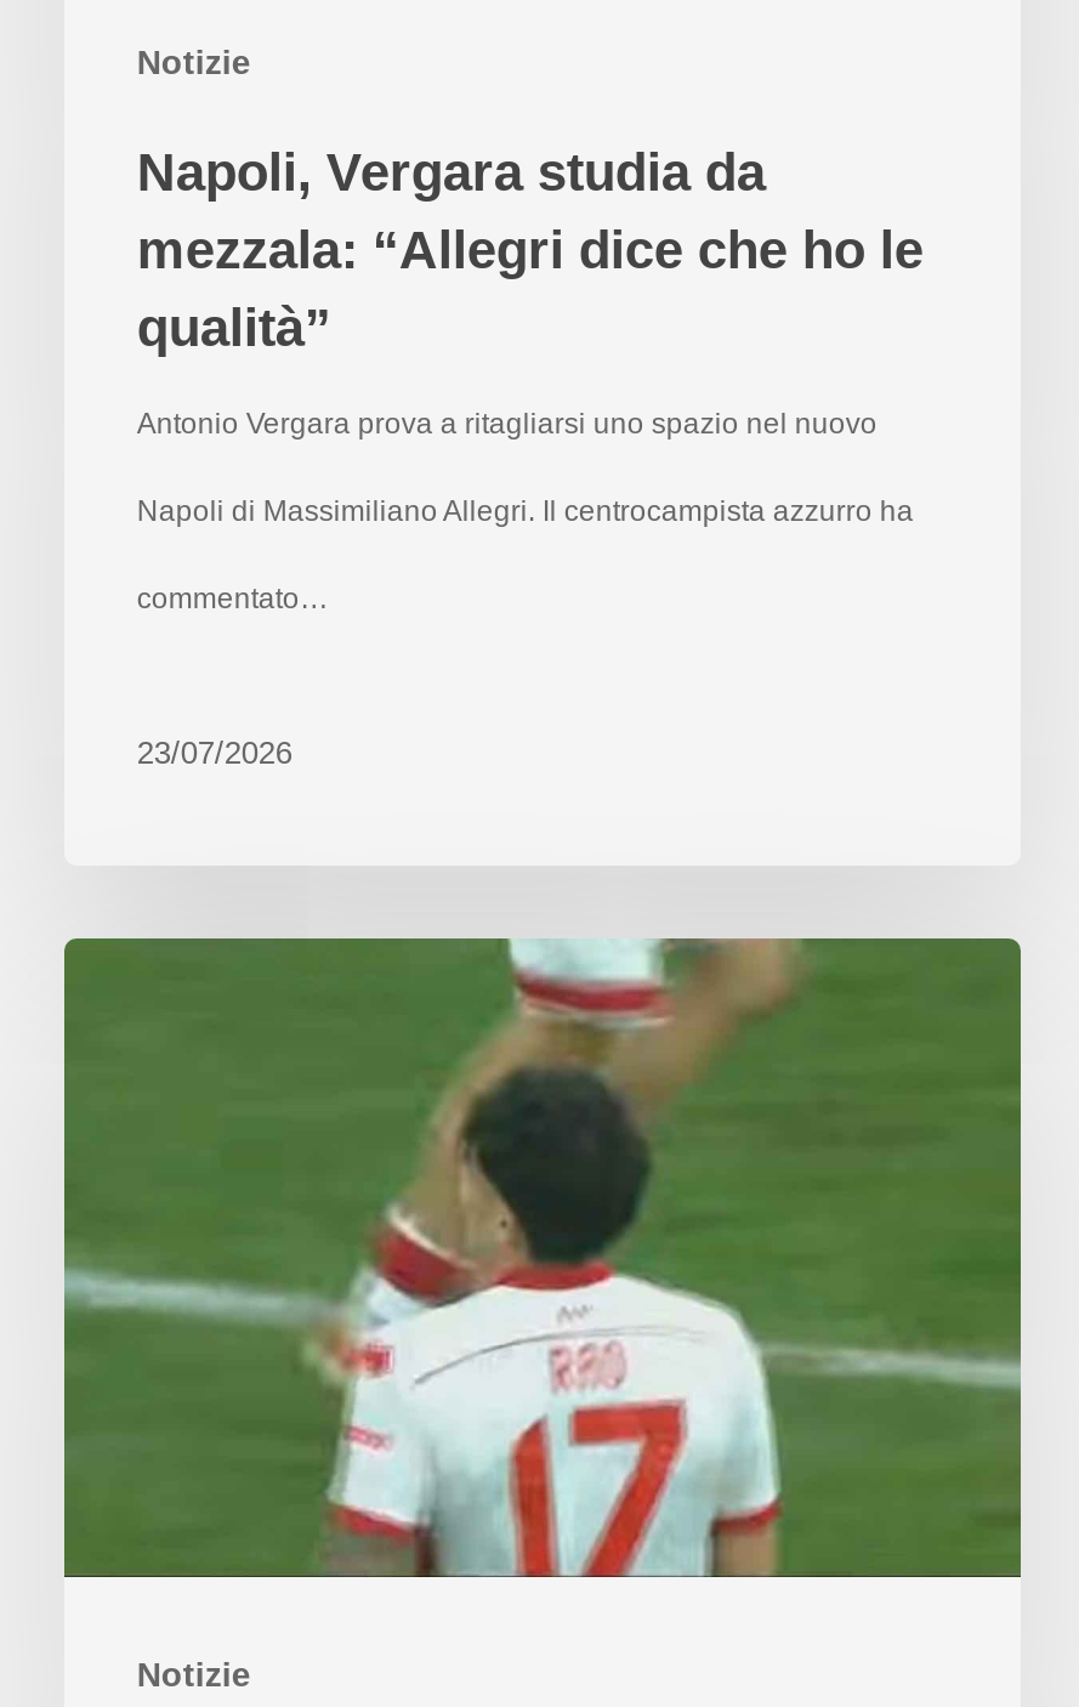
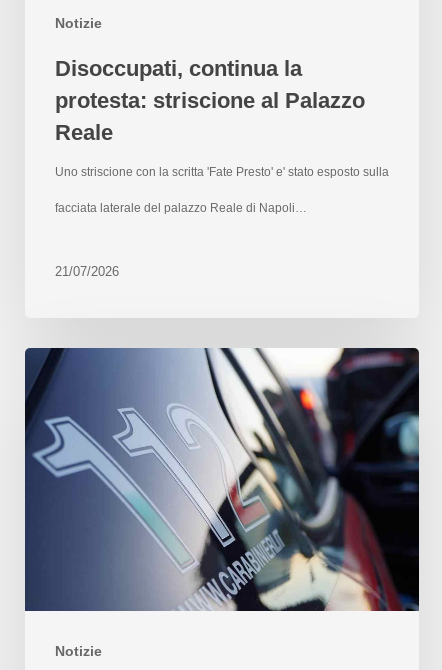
[137,142,923,615] Napoli, Vergara studia da | mezzala: “Allegri dice che ho le | qualità” | Antonio Vergara prova a ritagliarsi uno spazio nel nuovo | Napoli di Massimiliano Allegri. Il centrocampista azzurro ha | commentato… -> [55,56,389,215] Disoccupati, continua la | protesta: striscione al Palazzo | Reale | Uno striscione con la scritta 'Fate Presto' e' stato esposto sulla | facciata laterale del palazzo Reale di Napoli…
[137,733,292,770] 23/07/2026 -> [55,263,119,278] 21/07/2026
[62,936,1023,1580] [image] -> [24,347,420,612] [image]

